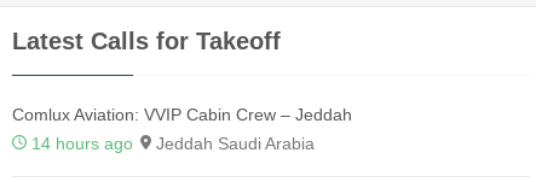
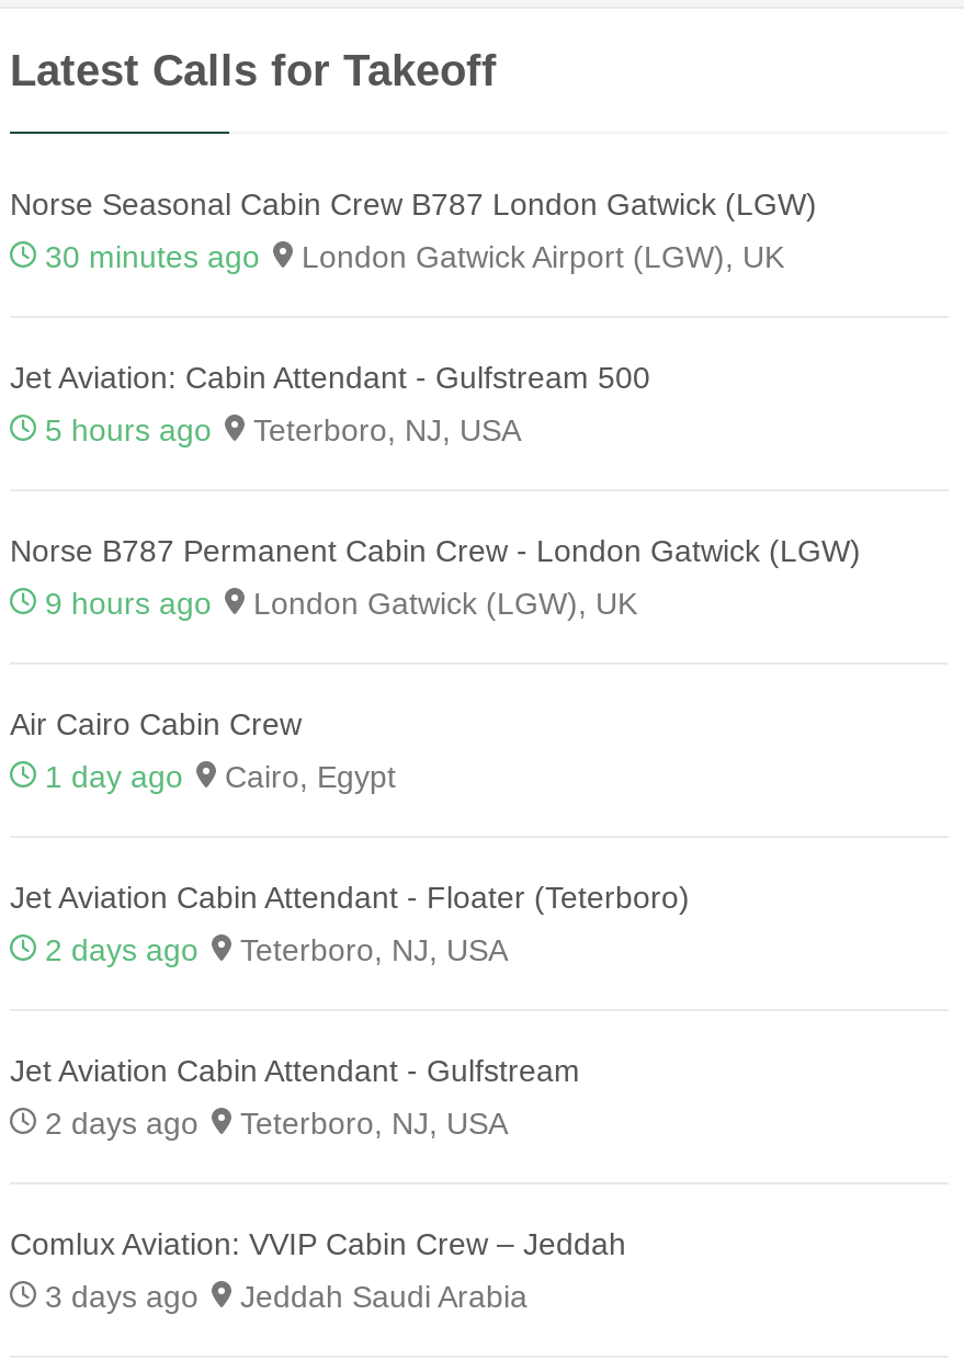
none -> [10,187,861,1141] Norse Seasonal Cabin Crew B787 London Gatwick (LGW) | 30 minutes ago | London Gatwick Airport (LGW), UK | Jet Aviation: Cabin Attendant - Gulfstream 500 | 5 hours ago | Teterboro, NJ, USA | Norse B787 Permanent Cabin Crew - London Gatwick (LGW) | 9 hours ago | London Gatwick (LGW), UK | Air Cairo Cabin Crew | 1 day ago | Cairo, Egypt | Jet Aviation Cabin Attendant - Floater (Teterboro) | 2 days ago | Teterboro, NJ, USA | Jet Aviation Cabin Attendant - Gulfstream | 2 days ago | Teterboro, NJ, USA
[31,134,315,153] 14 hours ago Jeddah Saudi Arabia -> [45,1279,528,1314] 3 days ago Jeddah Saudi Arabia

